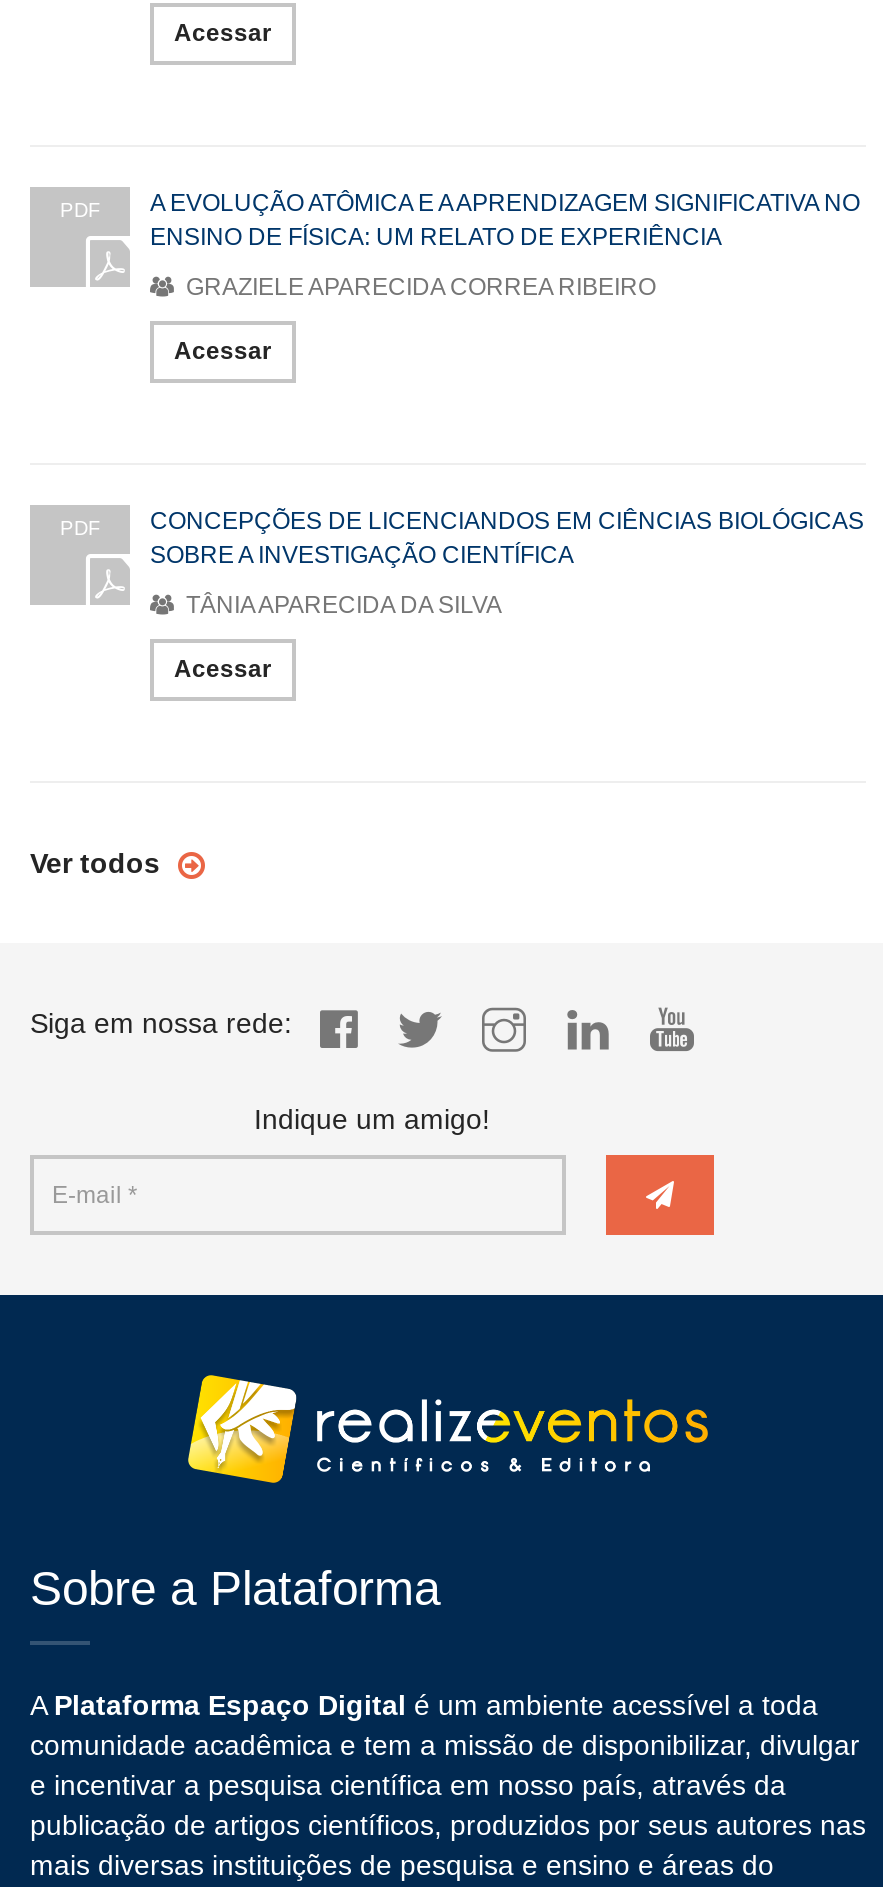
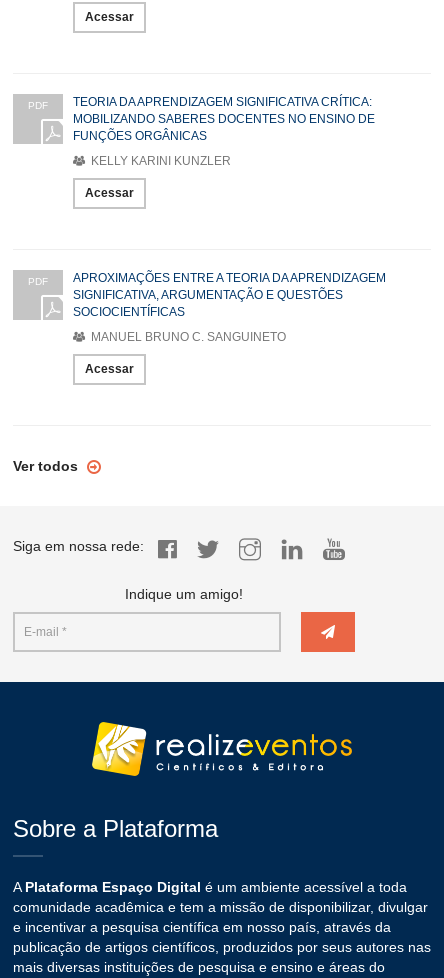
[150,188,860,250] A EVOLUÇÃO ATÔMICA E A APRENDIZAGEM SIGNIFICATIVA NO | ENSINO DE FÍSICA: UM RELATO DE EXPERIÊNCIA -> [73,95,375,143] TEORIA DA APRENDIZAGEM SIGNIFICATIVA CRÍTICA: | MOBILIZANDO SABERES DOCENTES NO ENSINO DE | FUNÇÕES ORGÂNICAS
[180,272,656,300] GRAZIELE APARECIDA CORREA RIBEIRO -> [88,154,231,168] KELLY KARINI KUNZLER
[150,506,864,568] CONCEPÇÕES DE LICENCIANDOS EM CIÊNCIAS BIOLÓGICAS | SOBRE A INVESTIGAÇÃO CIENTÍFICA -> [73,271,386,319] APROXIMAÇÕES ENTRE A TEORIA DA APRENDIZAGEM | SIGNIFICATIVA, ARGUMENTAÇÃO E QUESTÕES | SOCIOCIENTÍFICAS
[180,590,502,618] TÂNIA APARECIDA DA SILVA -> [88,330,286,344] MANUEL BRUNO C. SANGUINETO

